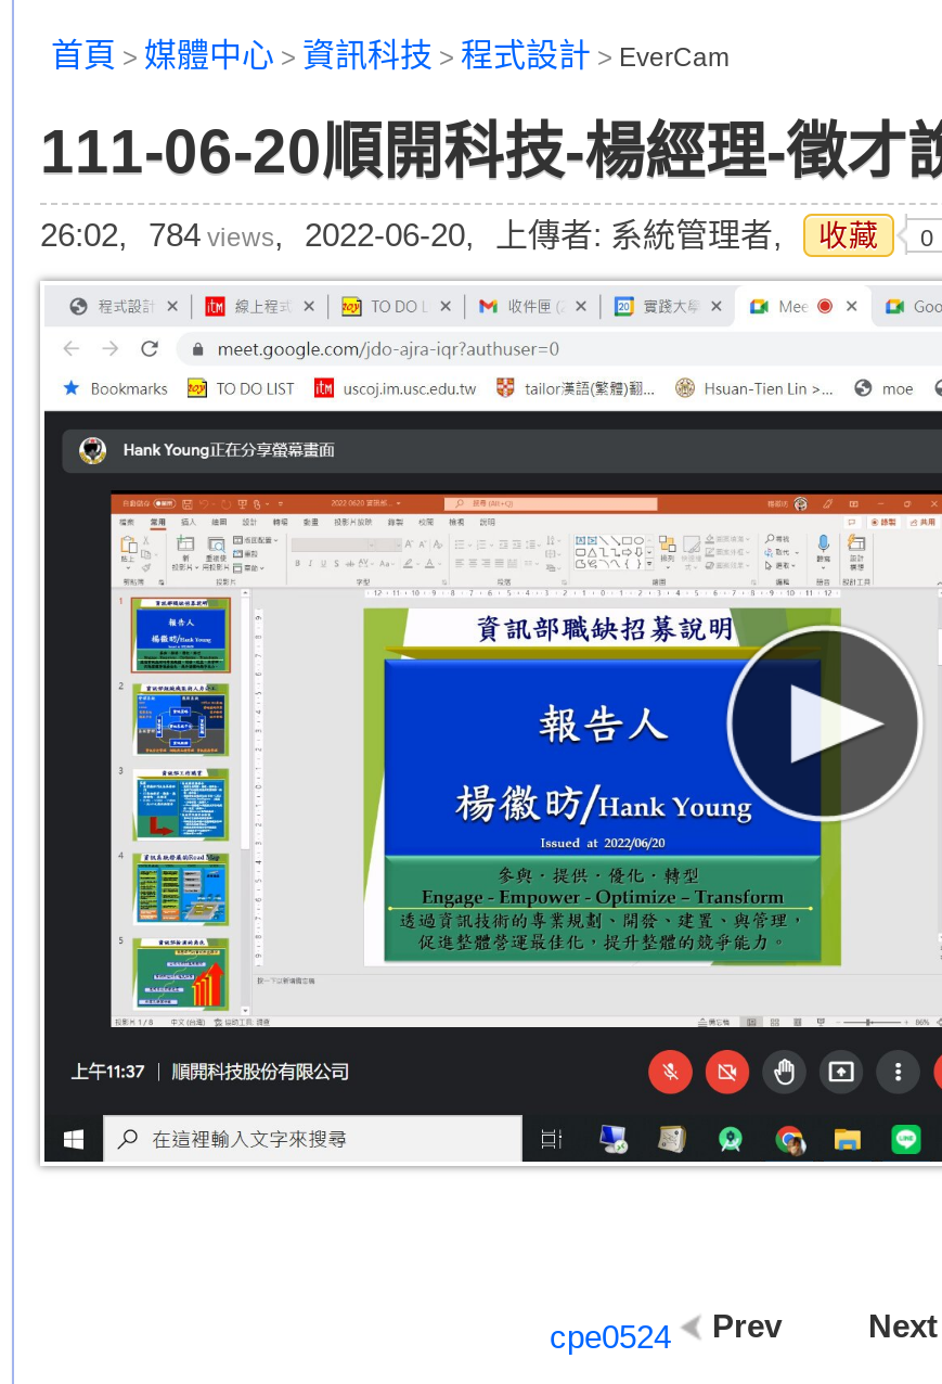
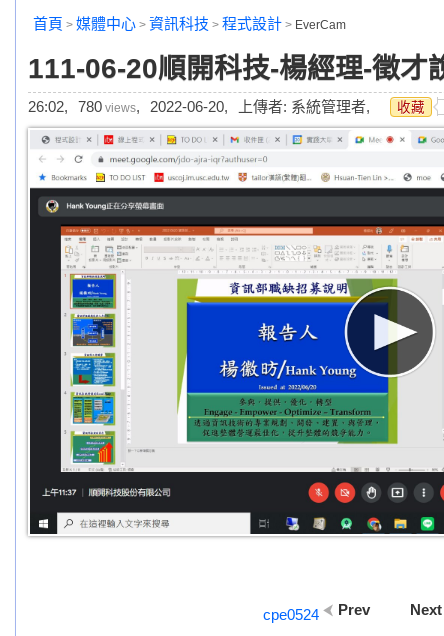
[40,216,782,253] 26:02, 784 views, 2022-06-20, 上傳者: 系統管理者, -> [28,98,370,115] 26:02, 780 views, 2022-06-20, 上傳者: 系統管理者,
[920,225,933,251] 0 -> none

